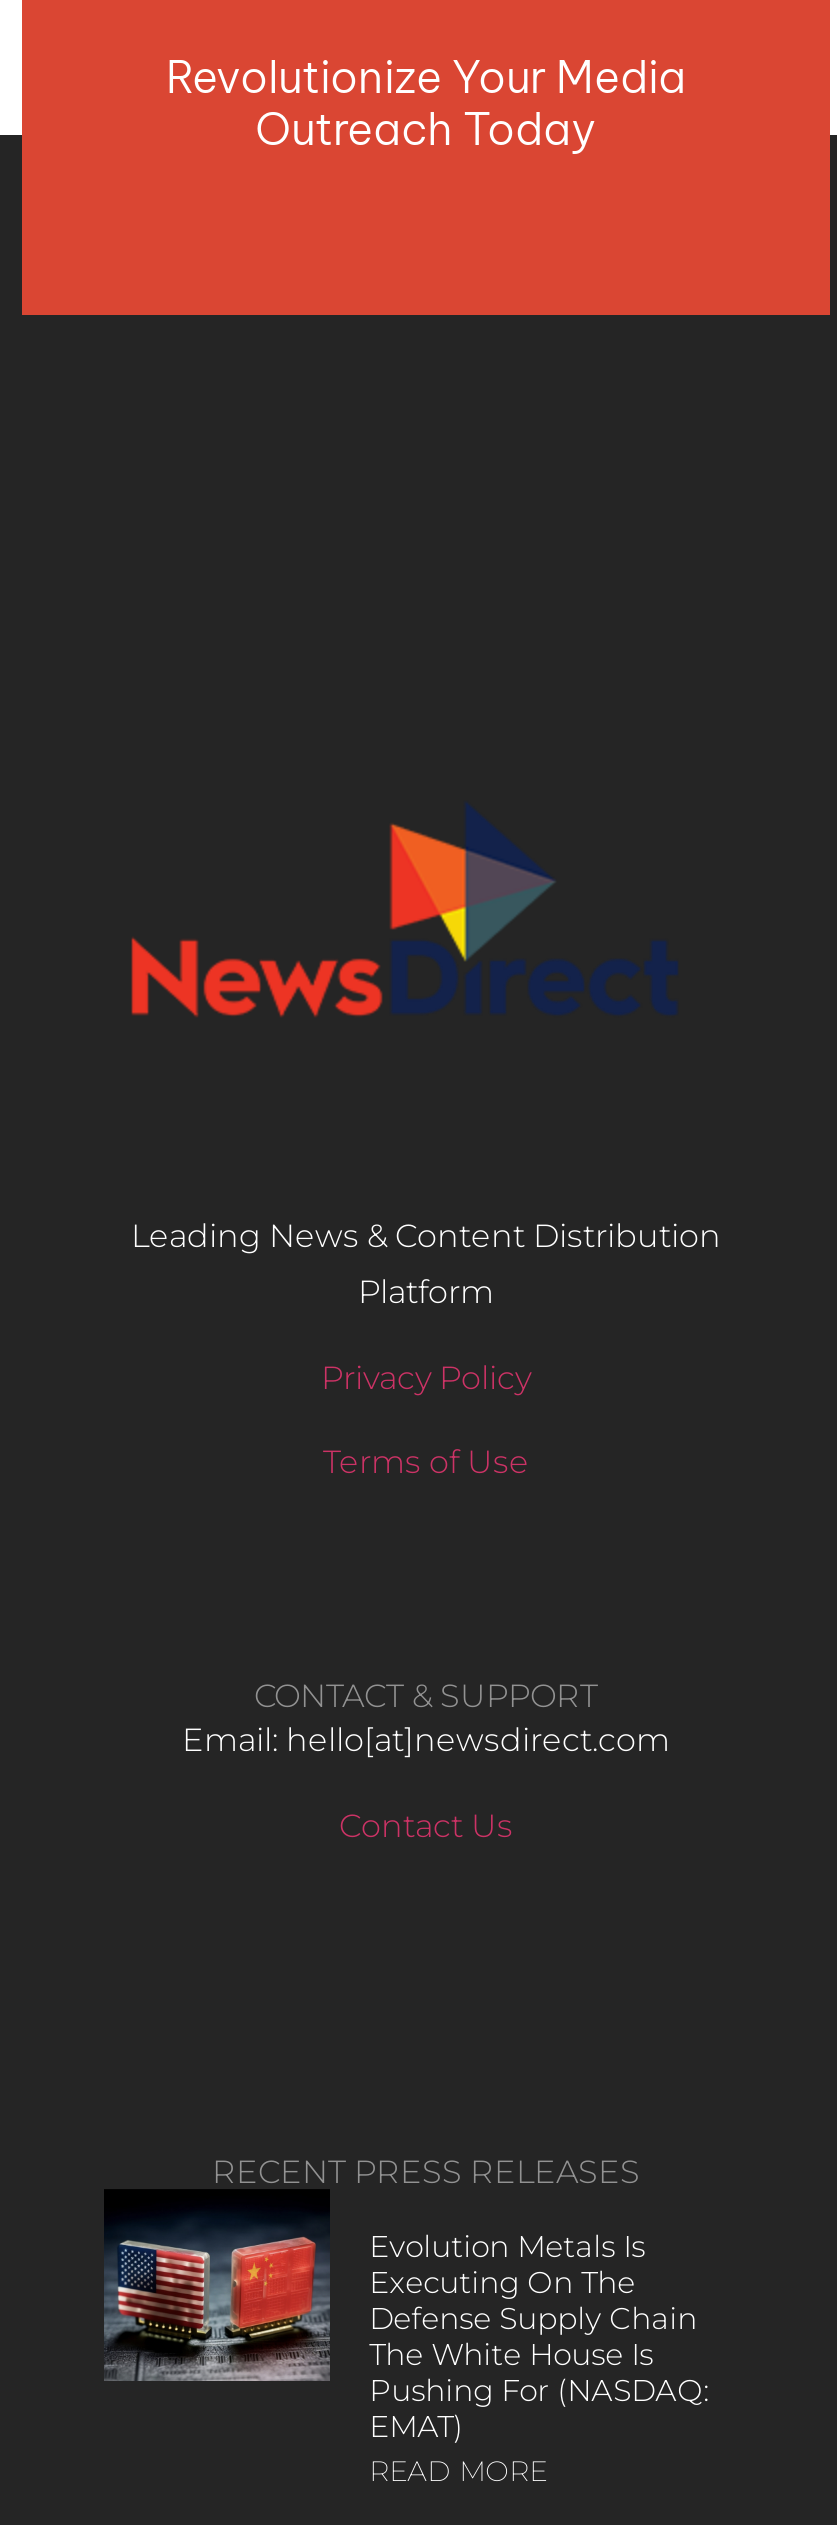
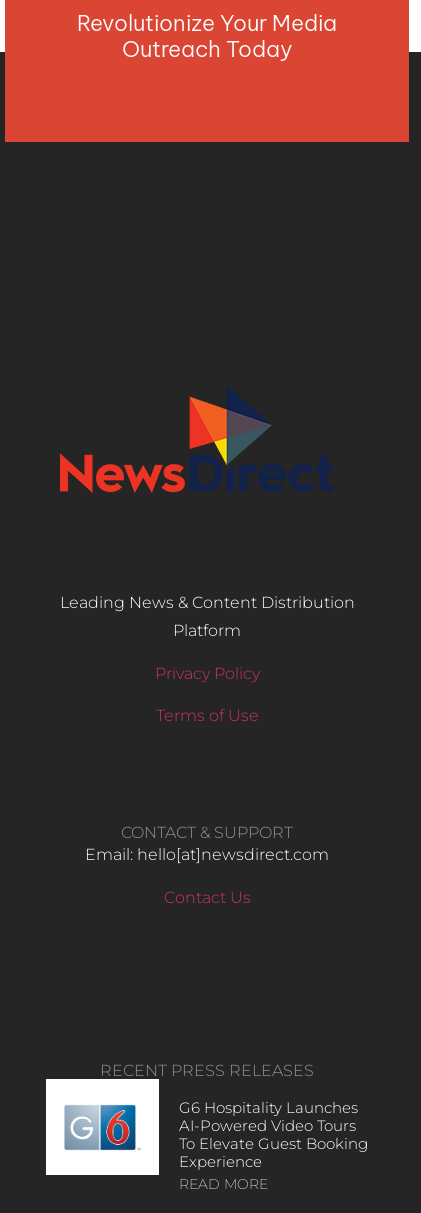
[104,2191,709,2444] [image] | Evolution Metals Is | Executing On The | Defense Supply Chain | The White House Is | Pushing For (NASDAQ: | EMAT) -> [45,1078,368,1176] [image] | G6 Hospitality Launches | AI-Powered Video Tours | To Elevate Guest Booking | Experience

